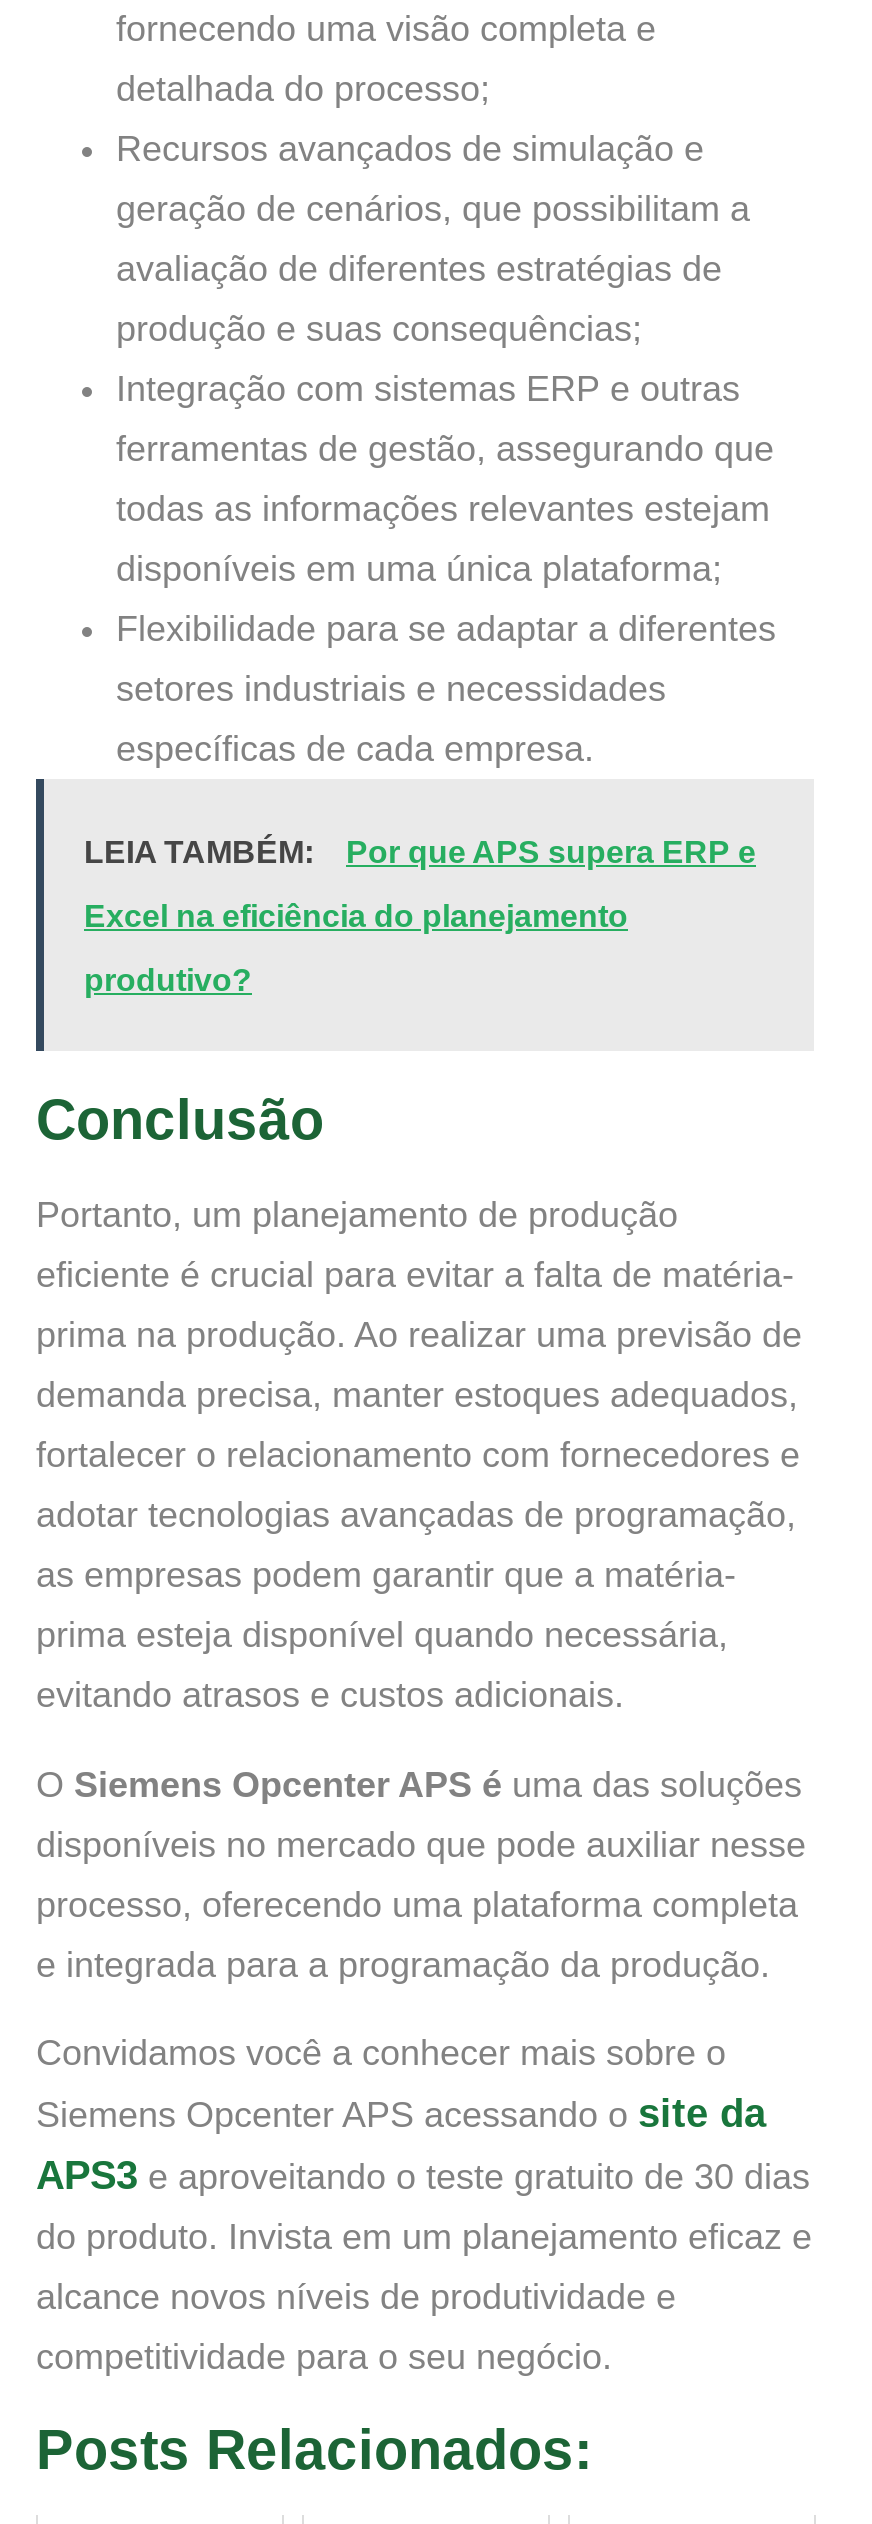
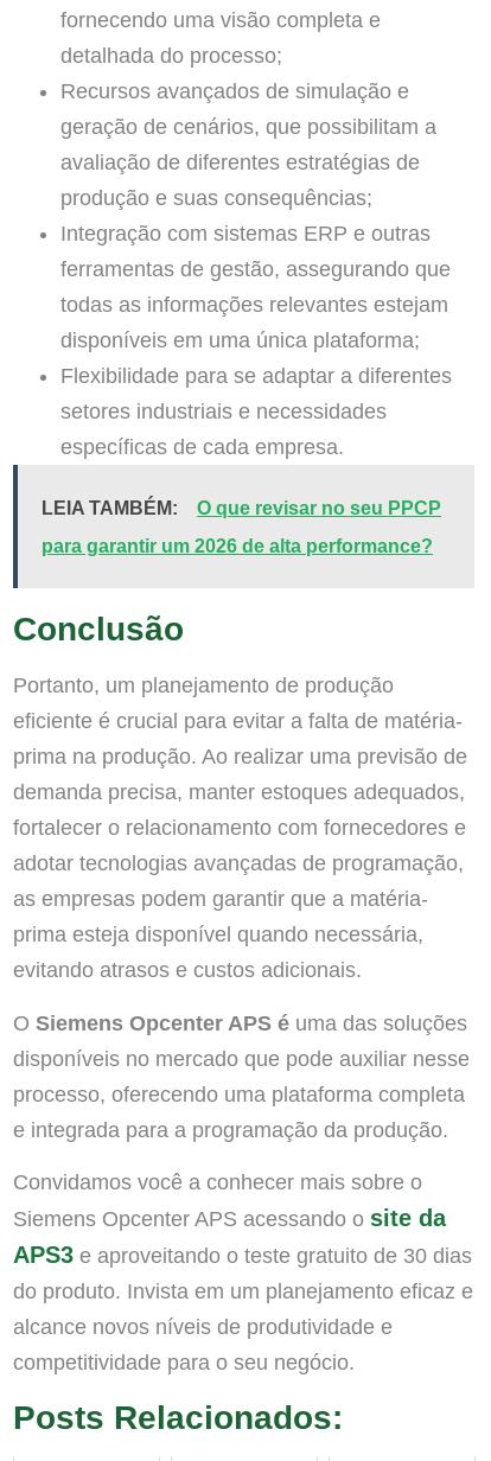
[84,836,756,998] Por que APS supera ERP e | Excel na eficiência do planejamento | produtivo? -> [42,499,441,557] O que revisar no seu PPCP | para garantir um 2026 de alta performance?

